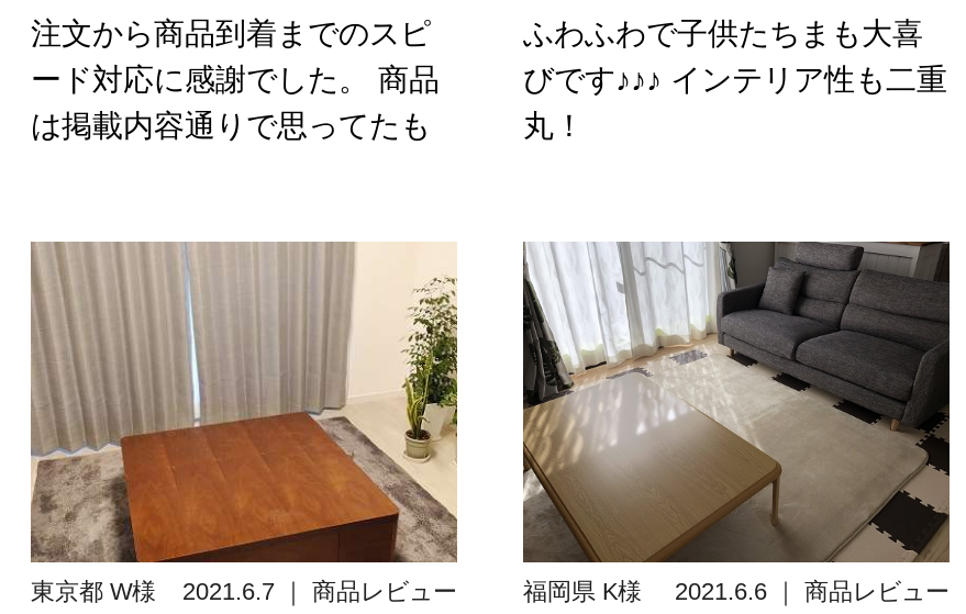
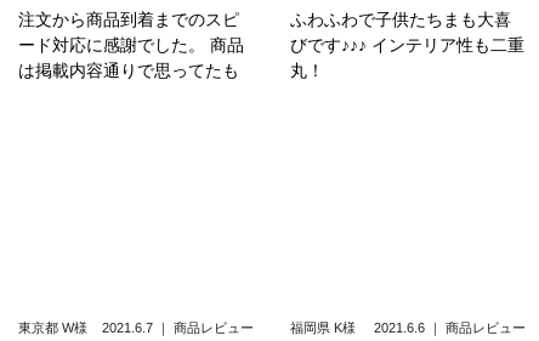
[29,239,459,565] [image] -> none
[521,239,952,565] [image] -> none

